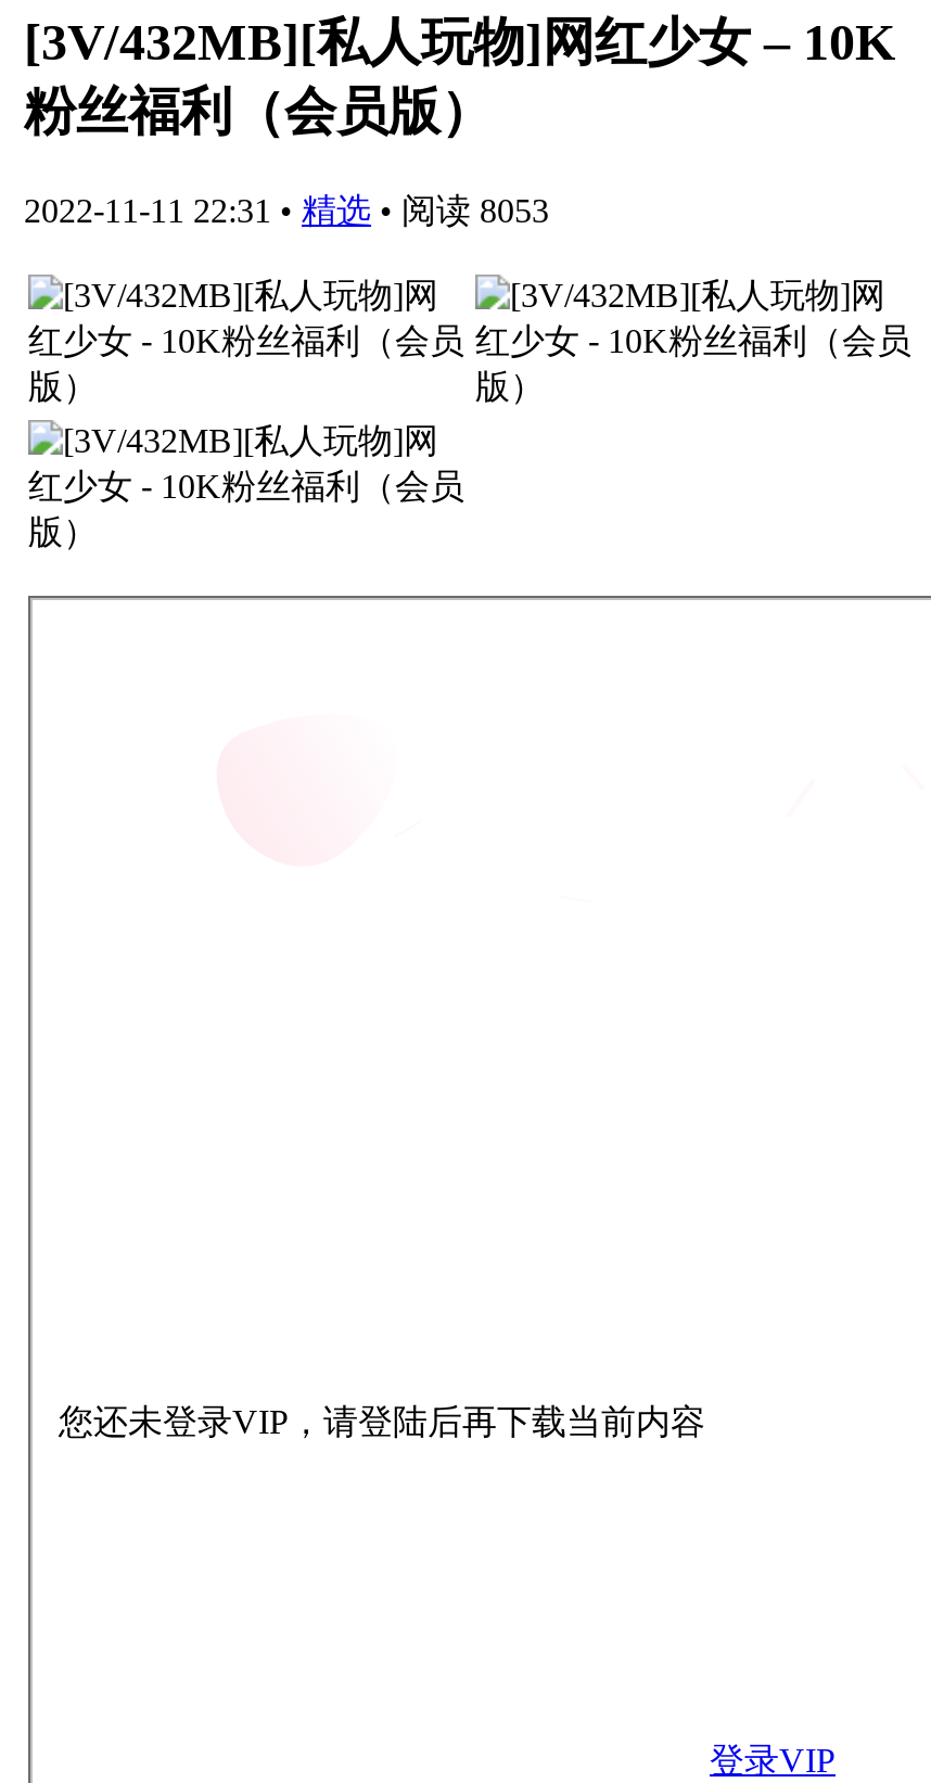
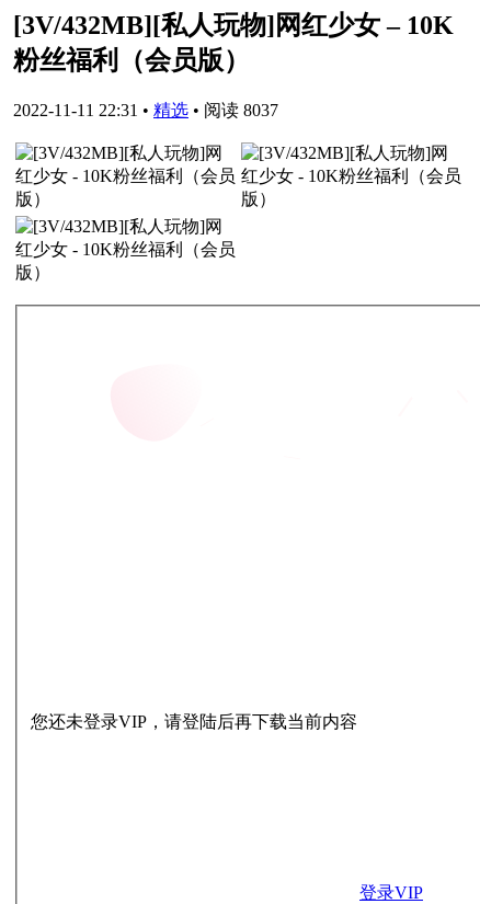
[24,192,549,229] 2022-11-11 22:31 • 精选 • 阅读 8053 -> [13,101,278,119] 2022-11-11 22:31 • 精选 • 阅读 8037

